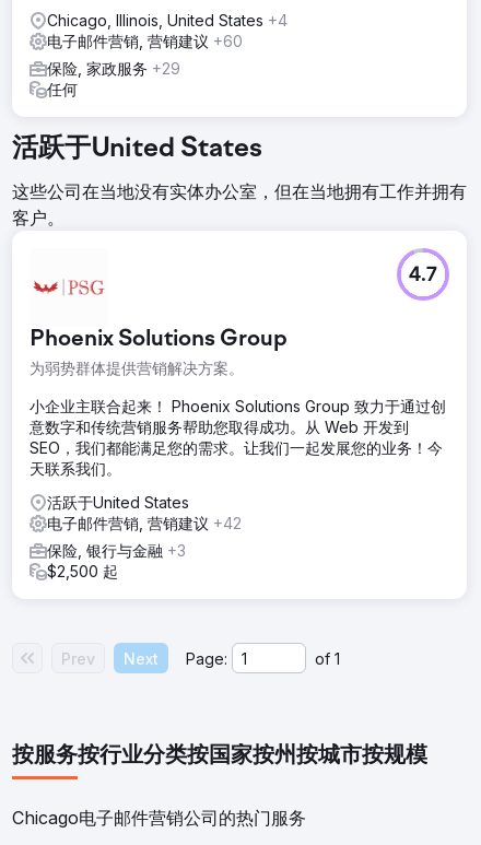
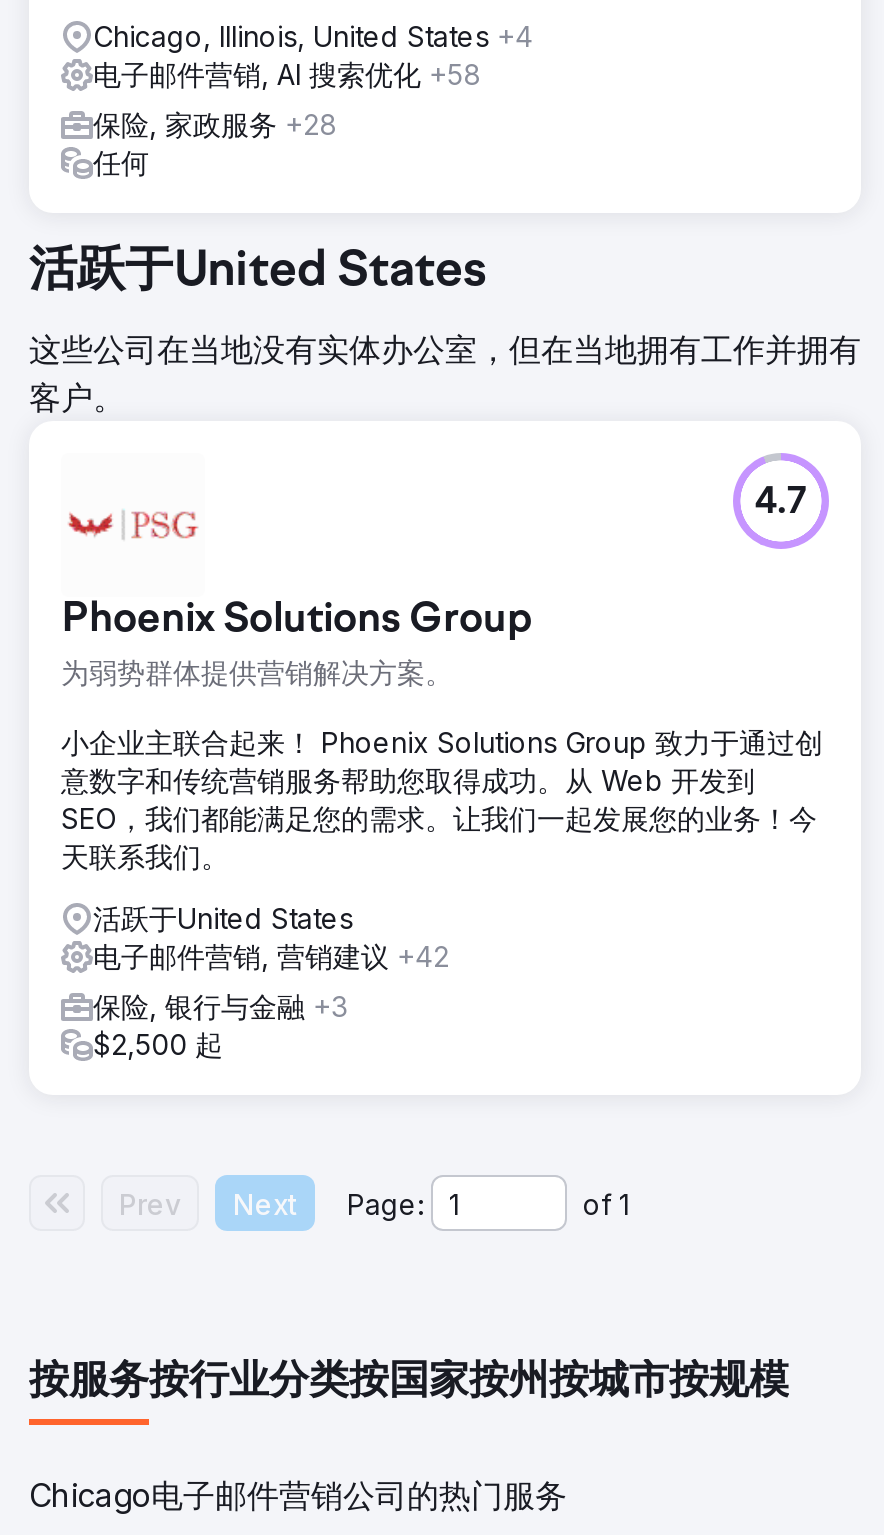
[47,32,243,50] 电子邮件营销, 营销建议+60 -> [93,57,481,91] 电子邮件营销, AI 搜索优化+58
[47,59,180,78] 保险, 家政服务+29 -> [93,107,337,141] 保险, 家政服务+28

